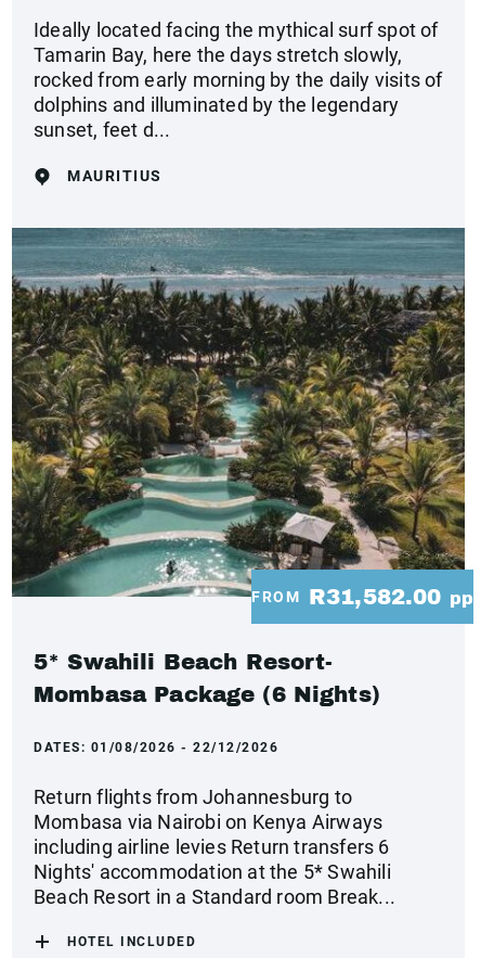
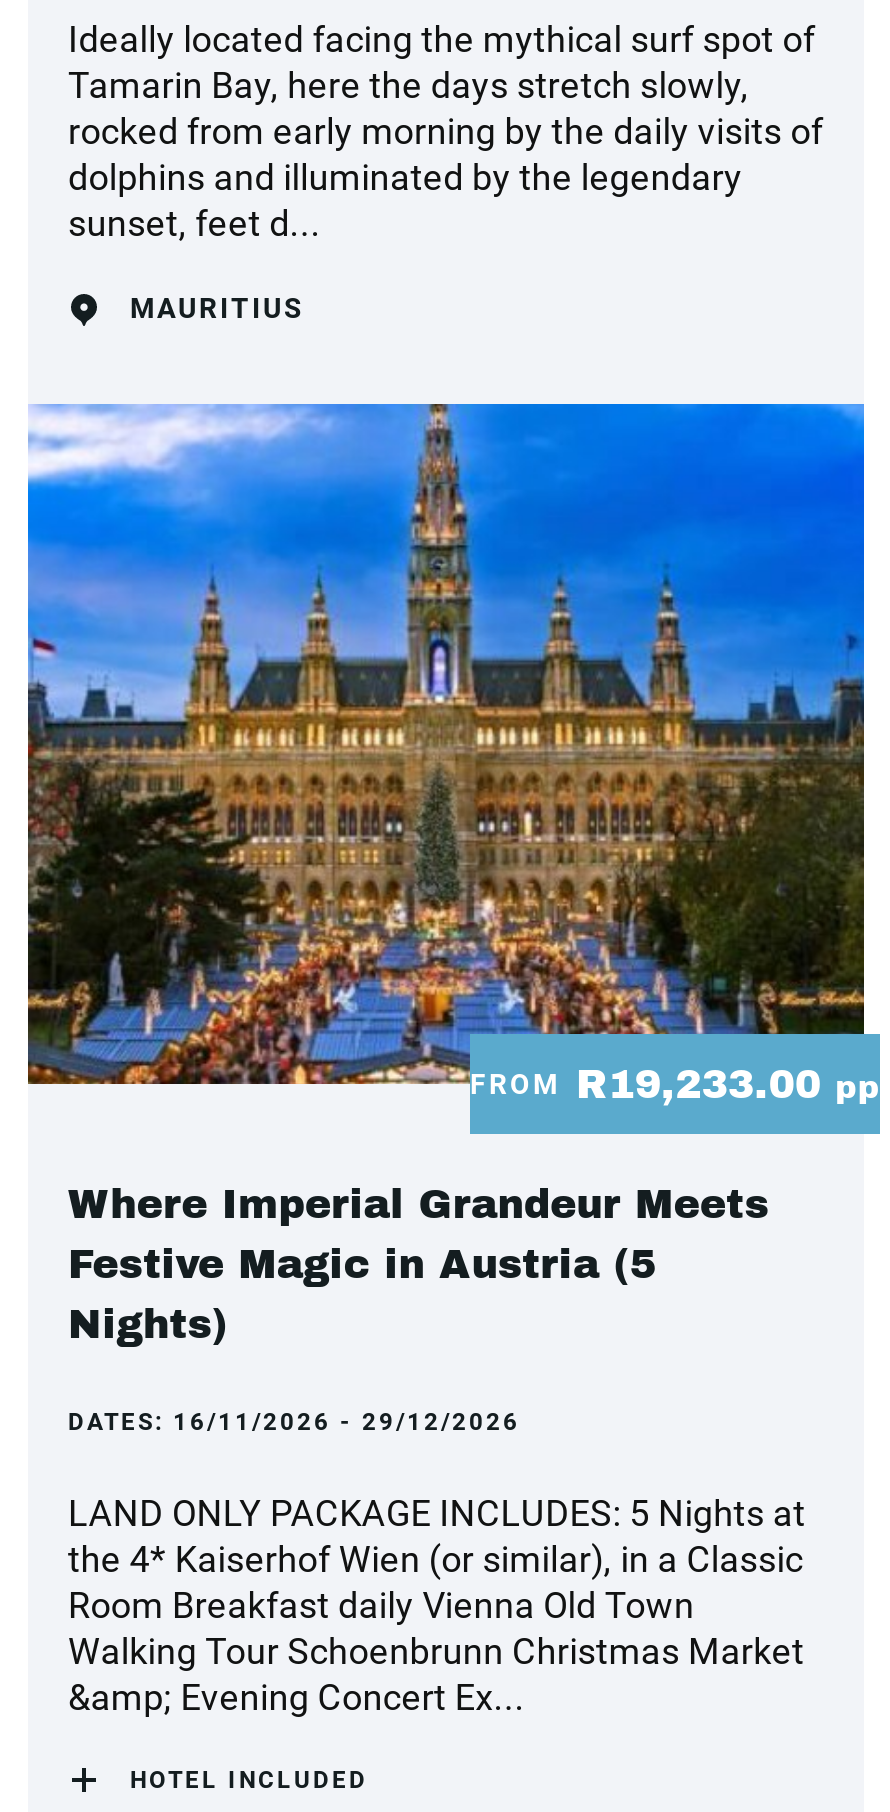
[11,227,473,609] [image] | FROM R31,582.00 pp -> [26,402,880,1106] [image] | FROM R19,233.00 pp
[34,650,380,706] 5* Swahili Beach Resort- | Mombasa Package (6 Nights) -> [68,1182,769,1346] Where Imperial Grandeur Meets | Festive Magic in Austria (5 | Nights)
[34,740,278,755] DATES: 01/08/2026 - 22/12/2026 -> [68,1408,520,1436] DATES: 16/11/2026 - 29/12/2026
[34,785,395,908] Return flights from Johannesburg to | Mombasa via Nairobi on Kenya Airways | including airline levies Return transfers 6 | Nights' accommodation at the 5* Swahili | Beach Resort in a Standard room Break... -> [68,1492,806,1718] LAND ONLY PACKAGE INCLUDES: 5 Nights at | the 4* Kaiserhof Wien (or similar), in a Classic | Room Breakfast daily Vienna Old Town | Walking Tour Schoenbrunn Christmas Market | &amp; Evening Concert Ex...

